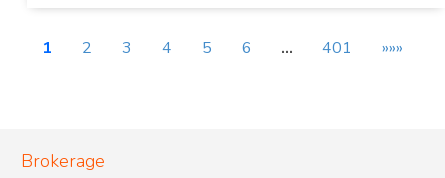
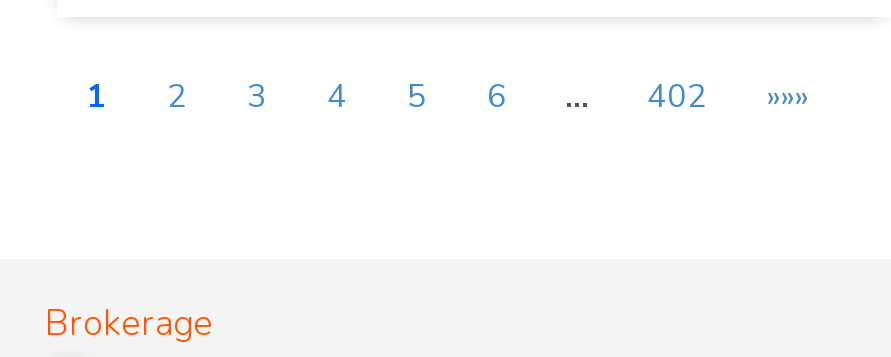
[322,37,352,59] 401 -> [647,75,707,119] 402

